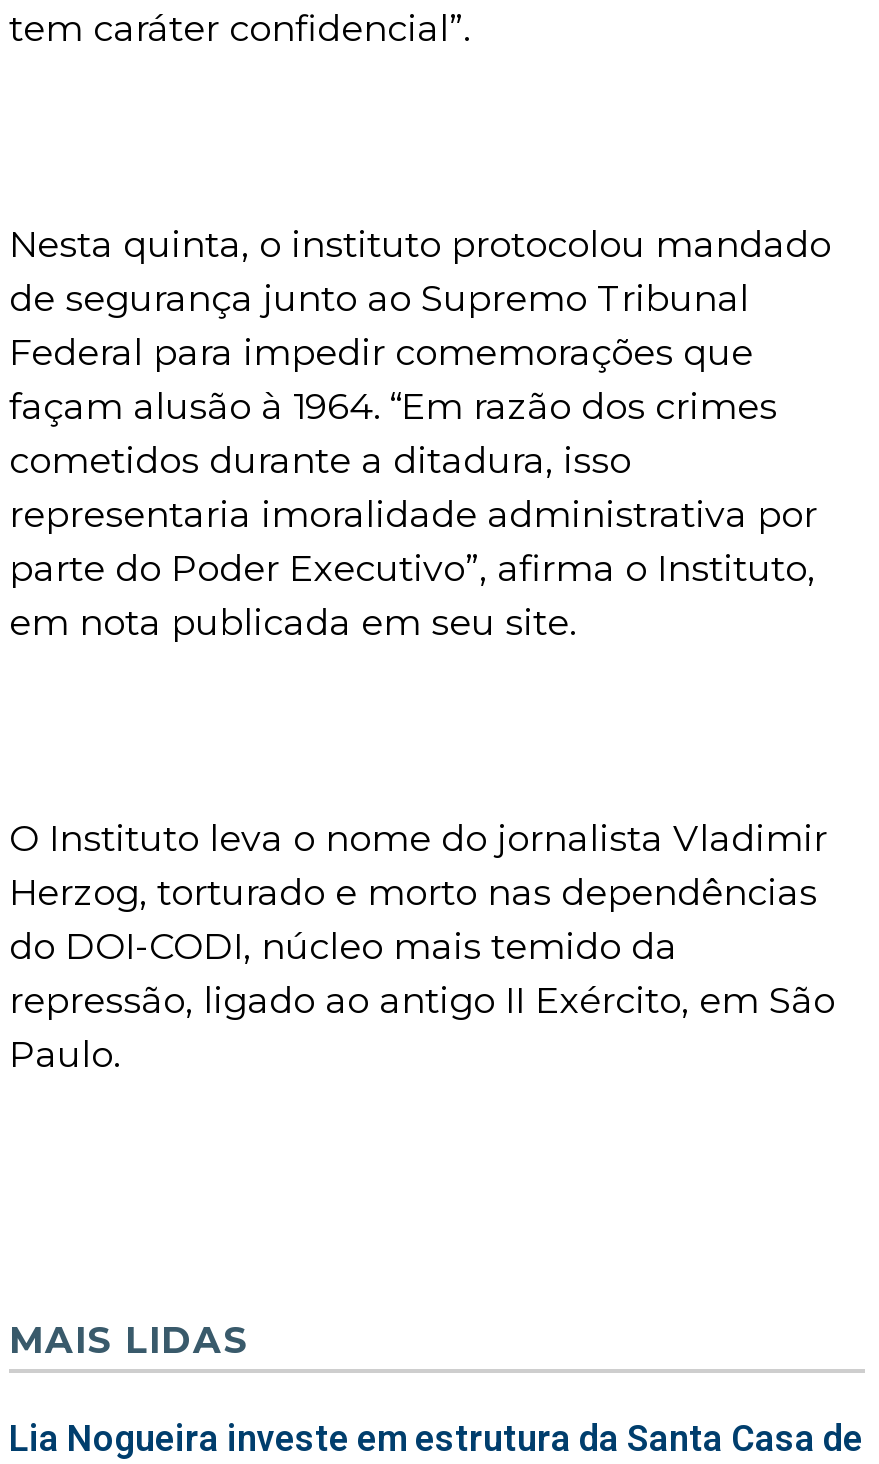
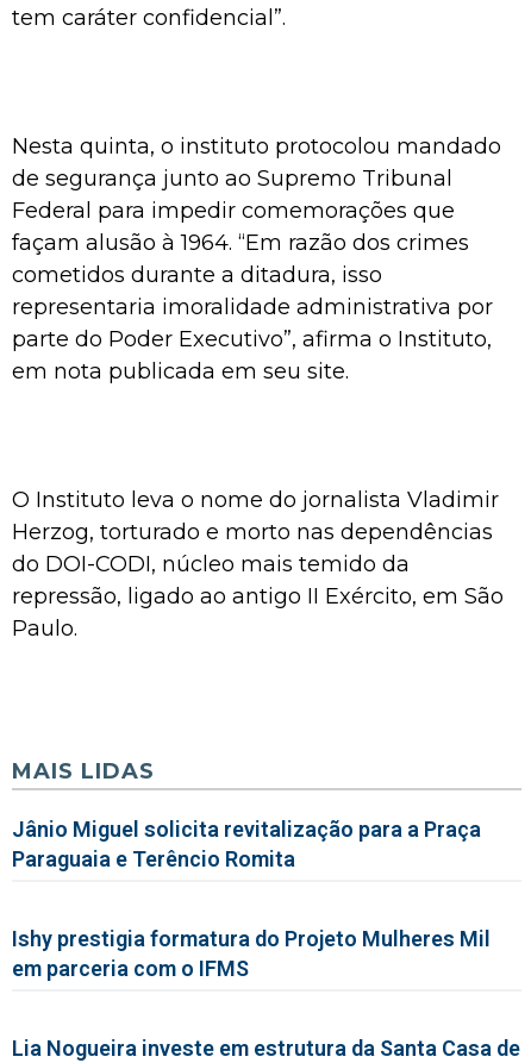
moved [9,1319,249,1363] -> [12,758,155,784]: MAIS LIDAS
none -> [12,816,491,980] Jânio Miguel solicita revitalização para a Praça | Paraguaia e Terêncio Romita | Ishy prestigia formatura do Projeto Mulheres Mil | em parceria com o IFMS

